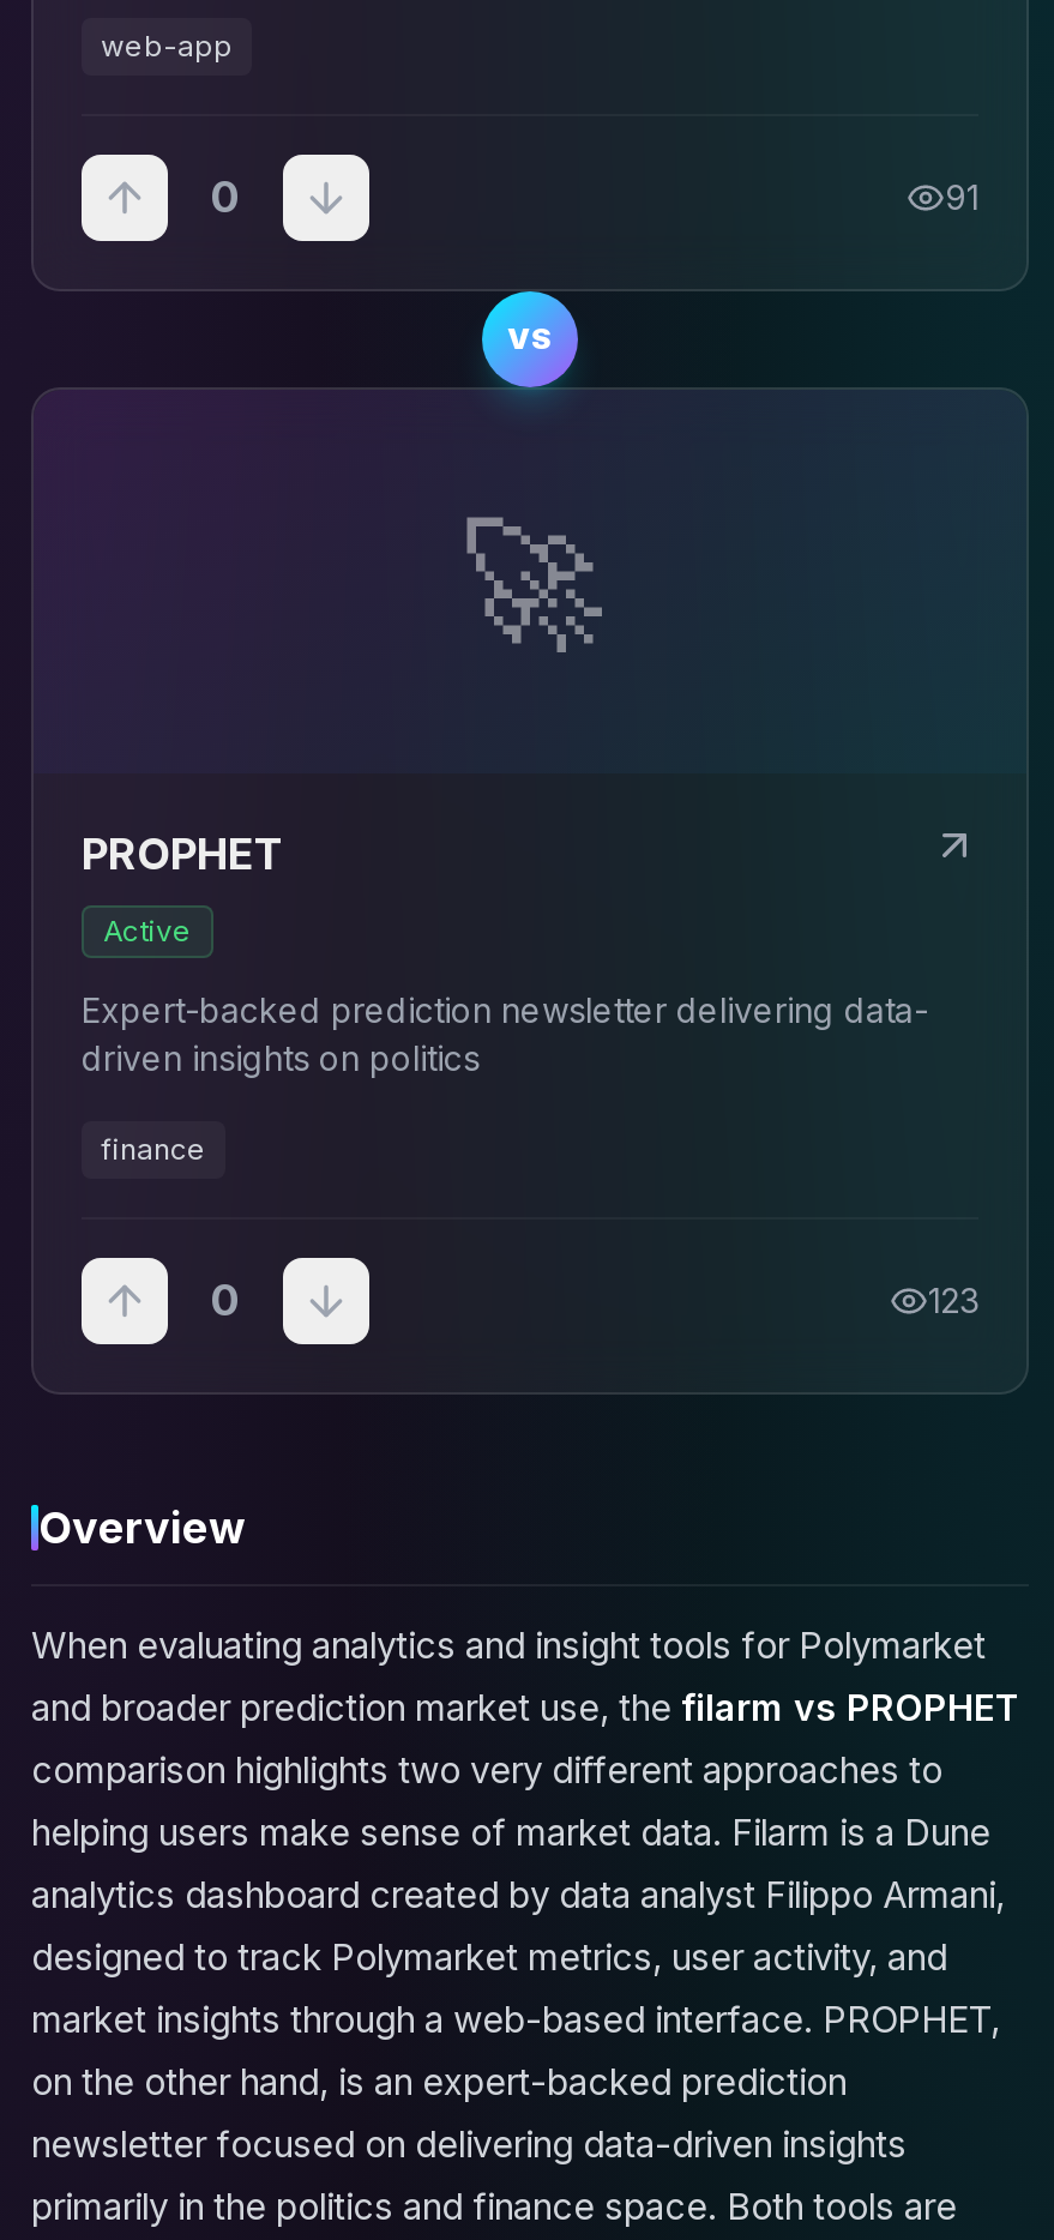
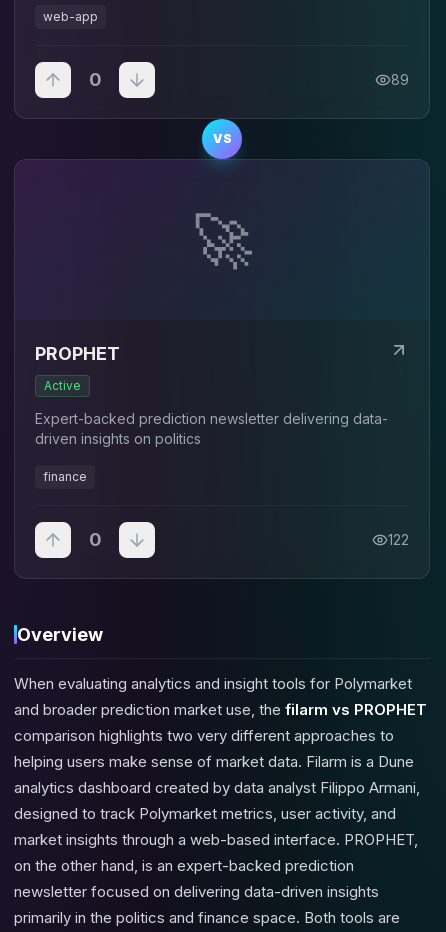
[945,176,978,217] 91 -> [391,71,409,88] 89
[928,1279,978,1320] 123 -> [388,531,409,548] 122

